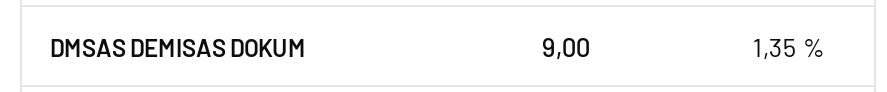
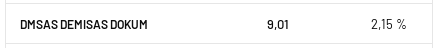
[542,30,590,62] 9,00 -> [267,15,289,31] 9,01
[753,30,825,62] 1,35 % -> [371,15,407,31] 2,15 %

